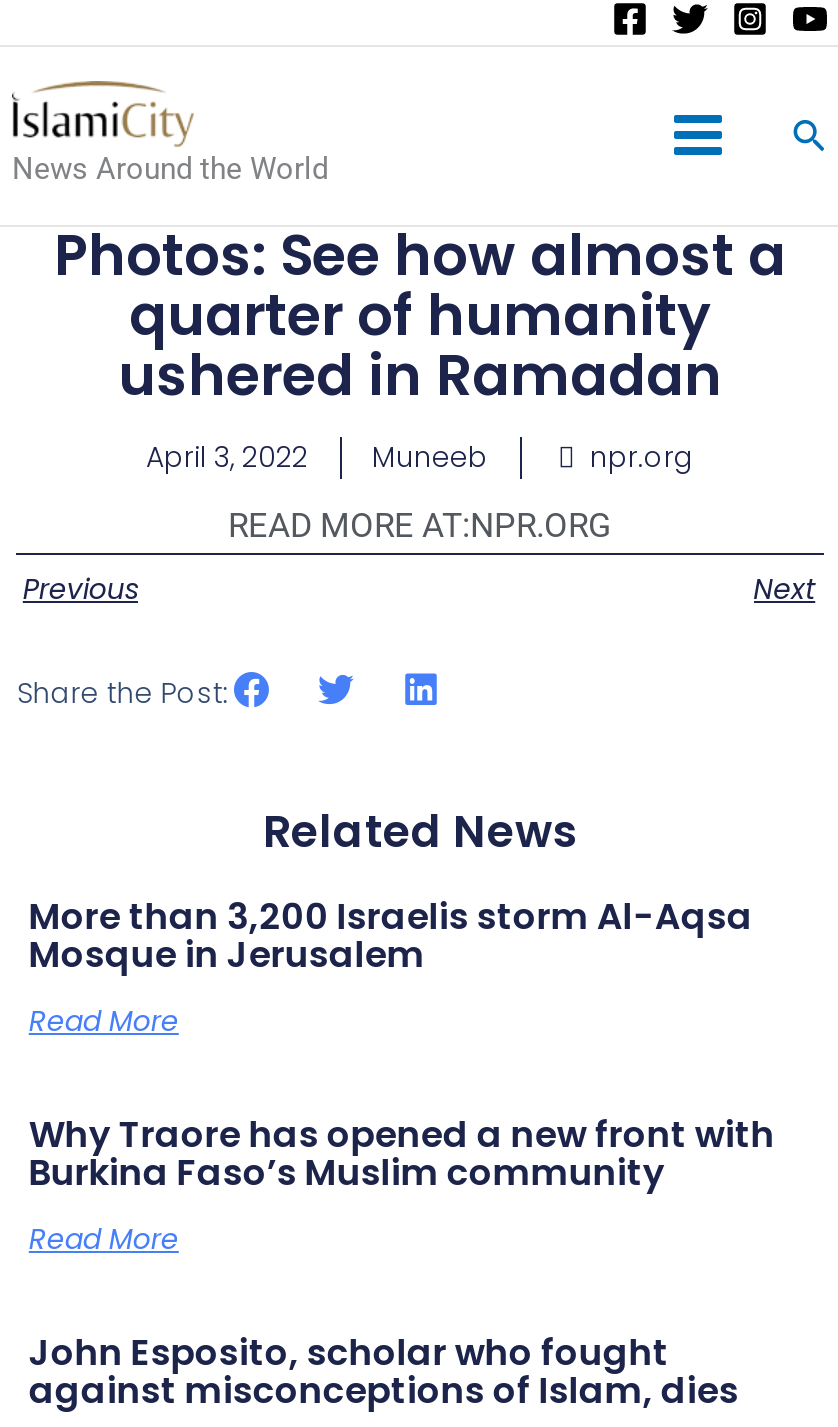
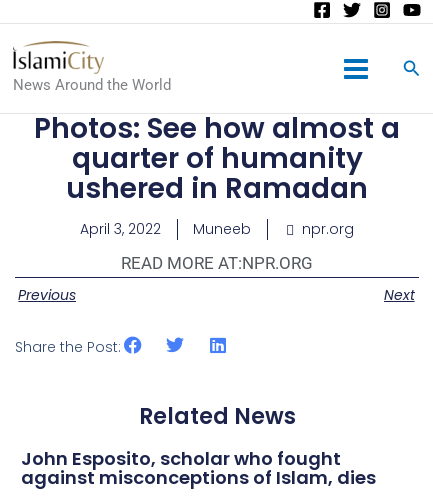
[29,890,775,1258] More than 3,200 Israelis storm Al-Aqsa | Mosque in Jerusalem | Read More | Why Traore has opened a new front with | Burkina Faso’s Muslim community | Read More -> none

